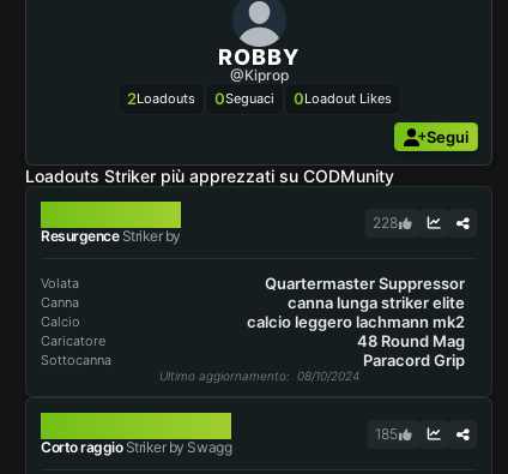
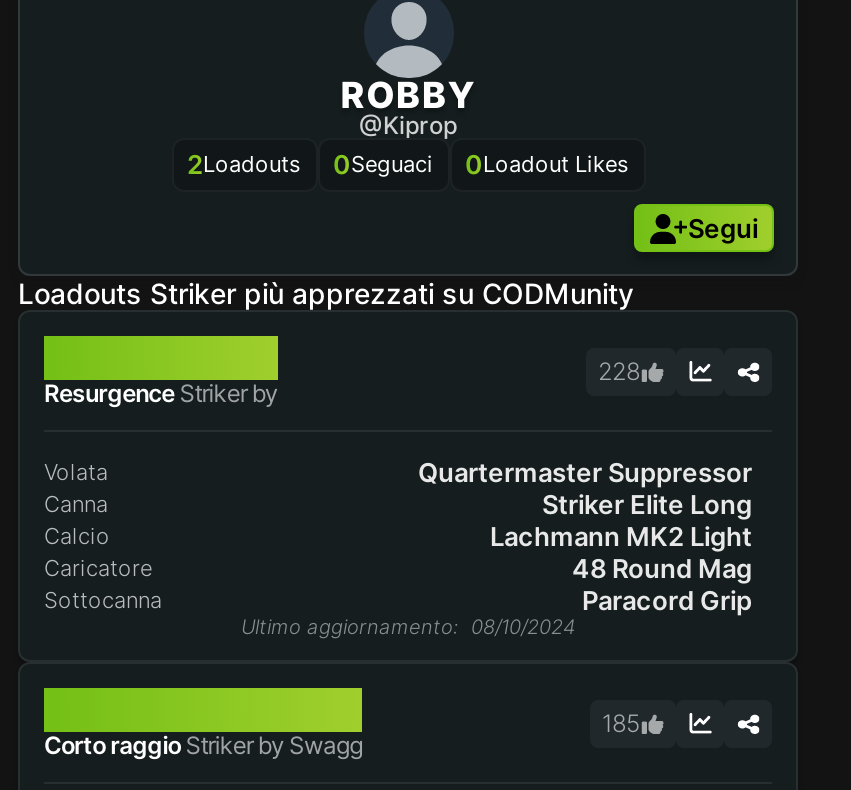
[288,293,465,312] canna lunga striker elite -> [542,488,752,520] Striker Elite Long
[247,312,465,331] calcio leggero lachmann mk2 -> [490,520,752,552] Lachmann MK2 Light

